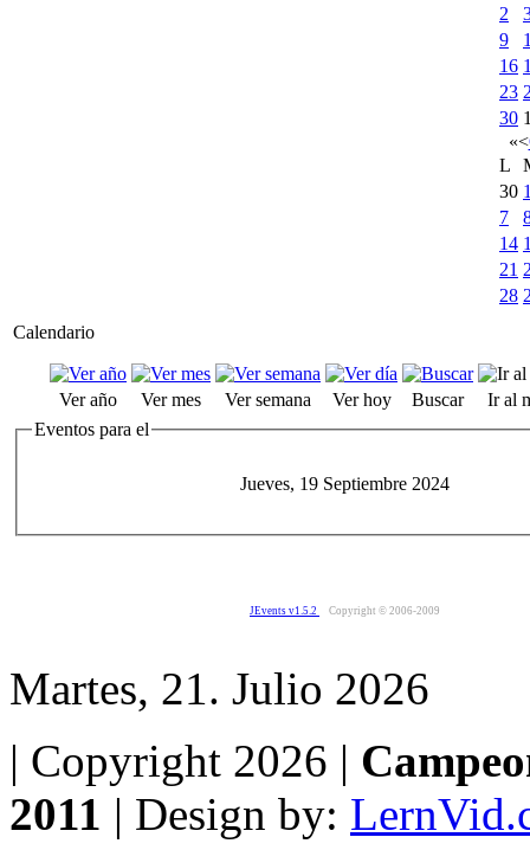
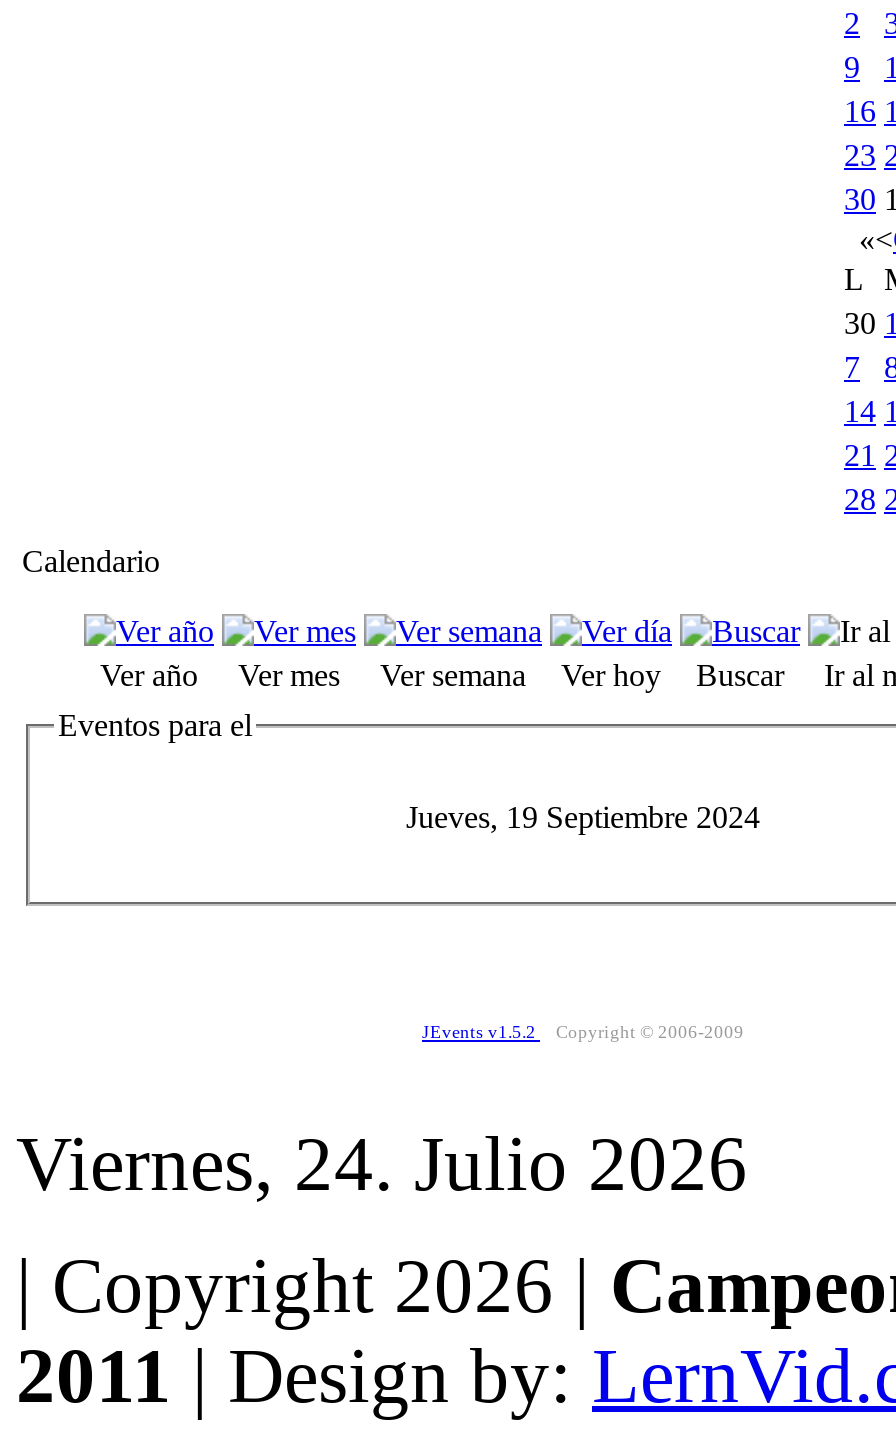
[9,663,429,714] Martes, 21. Julio 2026 -> [16,1120,748,1206] Viernes, 24. Julio 2026

